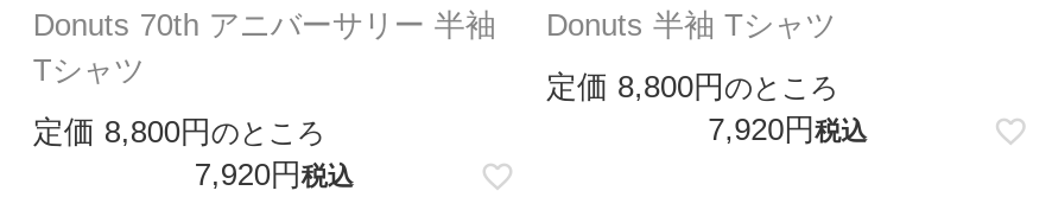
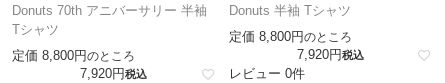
none -> [228,66,304,81] レビュー 0件

